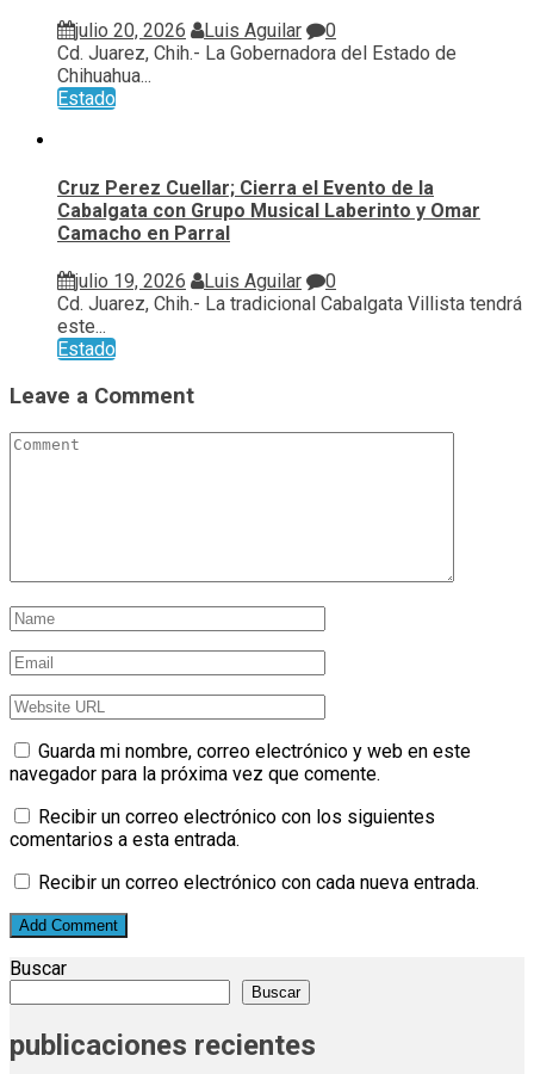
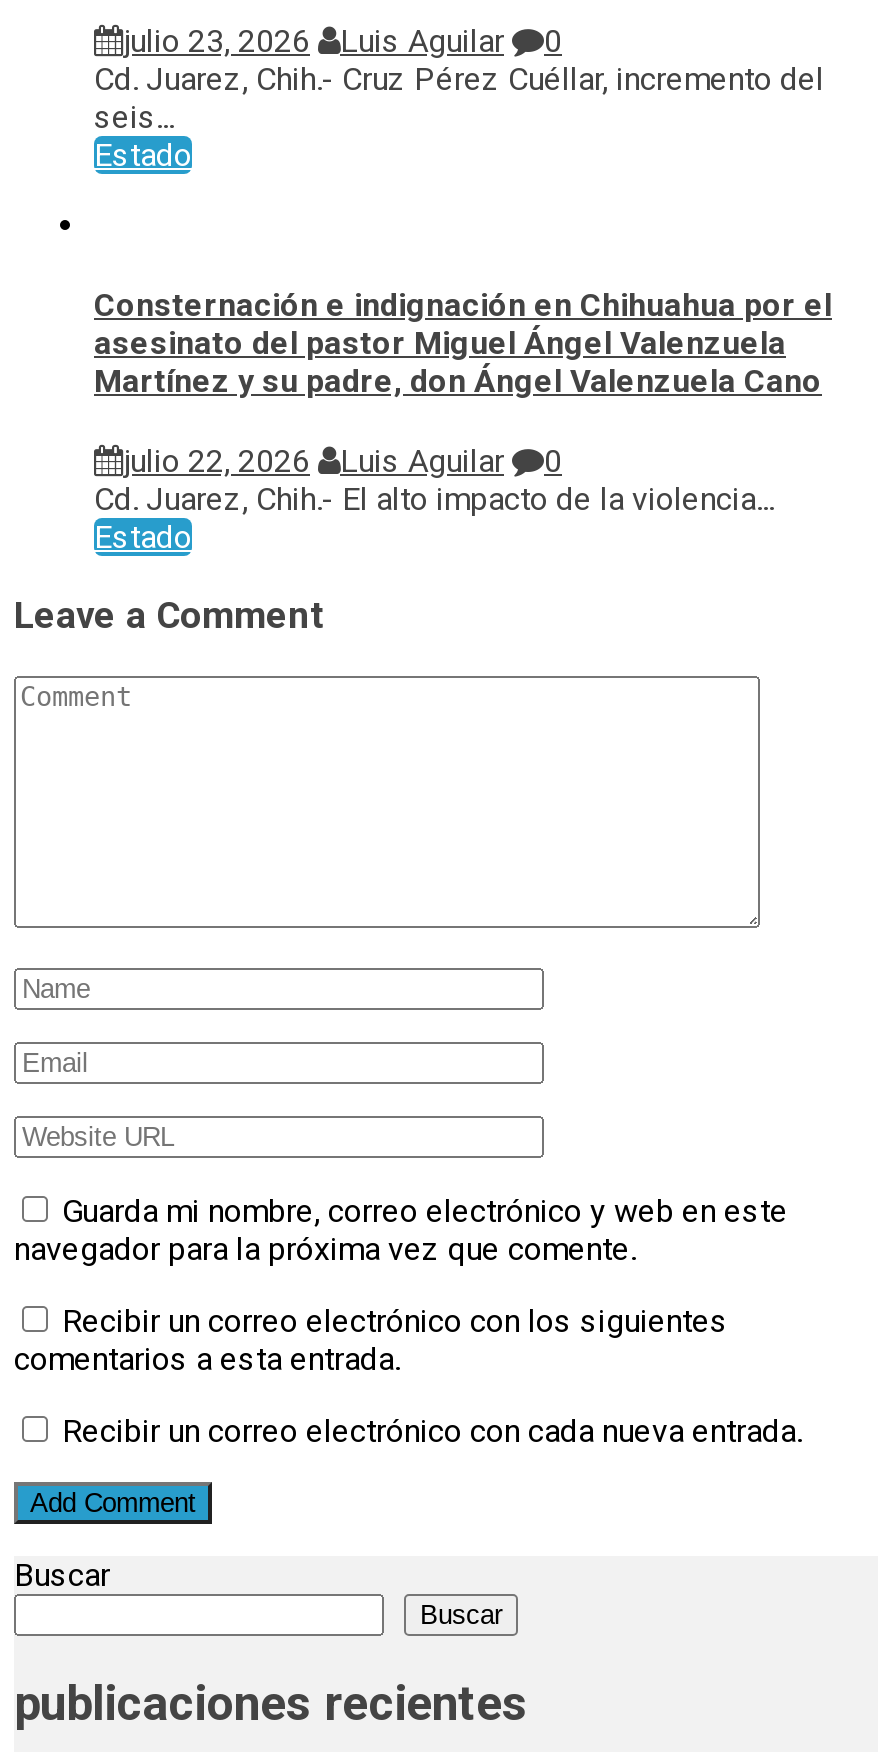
[75,19,336,41] julio 20, 2026 Luis Aguilar 0 -> [124,21,562,59] julio 23, 2026 Luis Aguilar 0
[57,41,457,87] Cd. Juarez, Chih.- La Gobernadora del Estado de | Chihuahua... -> [94,59,824,135] Cd. Juarez, Chih.- Cruz Pérez Cuéllar, incremento del | seis...
[57,177,480,245] Cruz Perez Cuellar; Cierra el Evento de la | Cabalgata con Grupo Musical Laberinto y Omar | Camacho en Parral -> [94,286,832,400] Consternación e indignación en Chihuahua por el | asesinato del pastor Miguel Ángel Valenzuela | Martínez y su padre, don Ángel Valenzuela Cano
[75,270,336,293] julio 19, 2026 Luis Aguilar 0 -> [124,442,562,480] julio 22, 2026 Luis Aguilar 0
[57,293,522,338] Cd. Juarez, Chih.- La tradicional Cabalgata Villista tendrá | este... -> [94,480,774,518] Cd. Juarez, Chih.- El alto impacto de la violencia...

